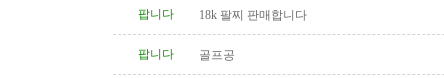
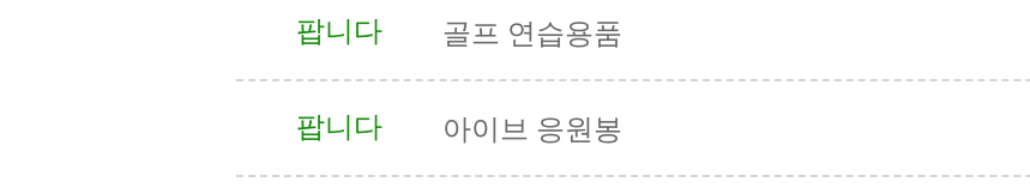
[199,8,307,22] 18k 팔찌 판매합니다 -> [442,17,622,50] 골프 연습용품
[199,48,235,62] 골프공 -> [442,113,622,146] 아이브 응원봉

